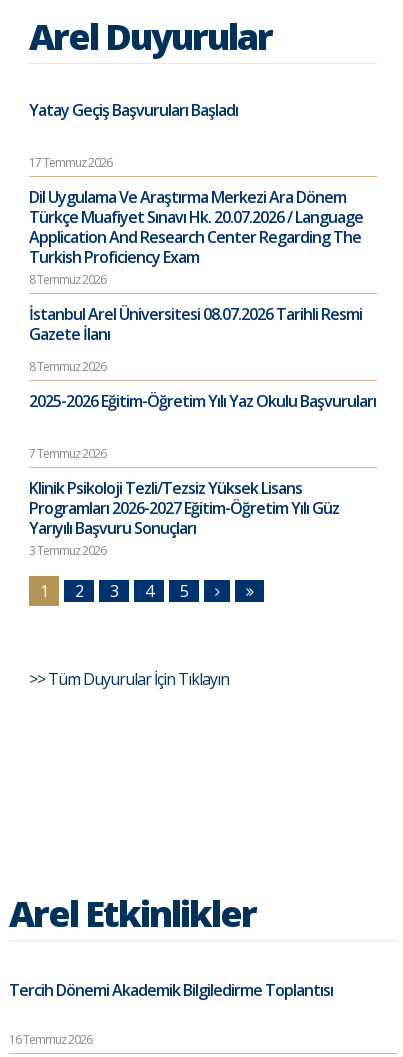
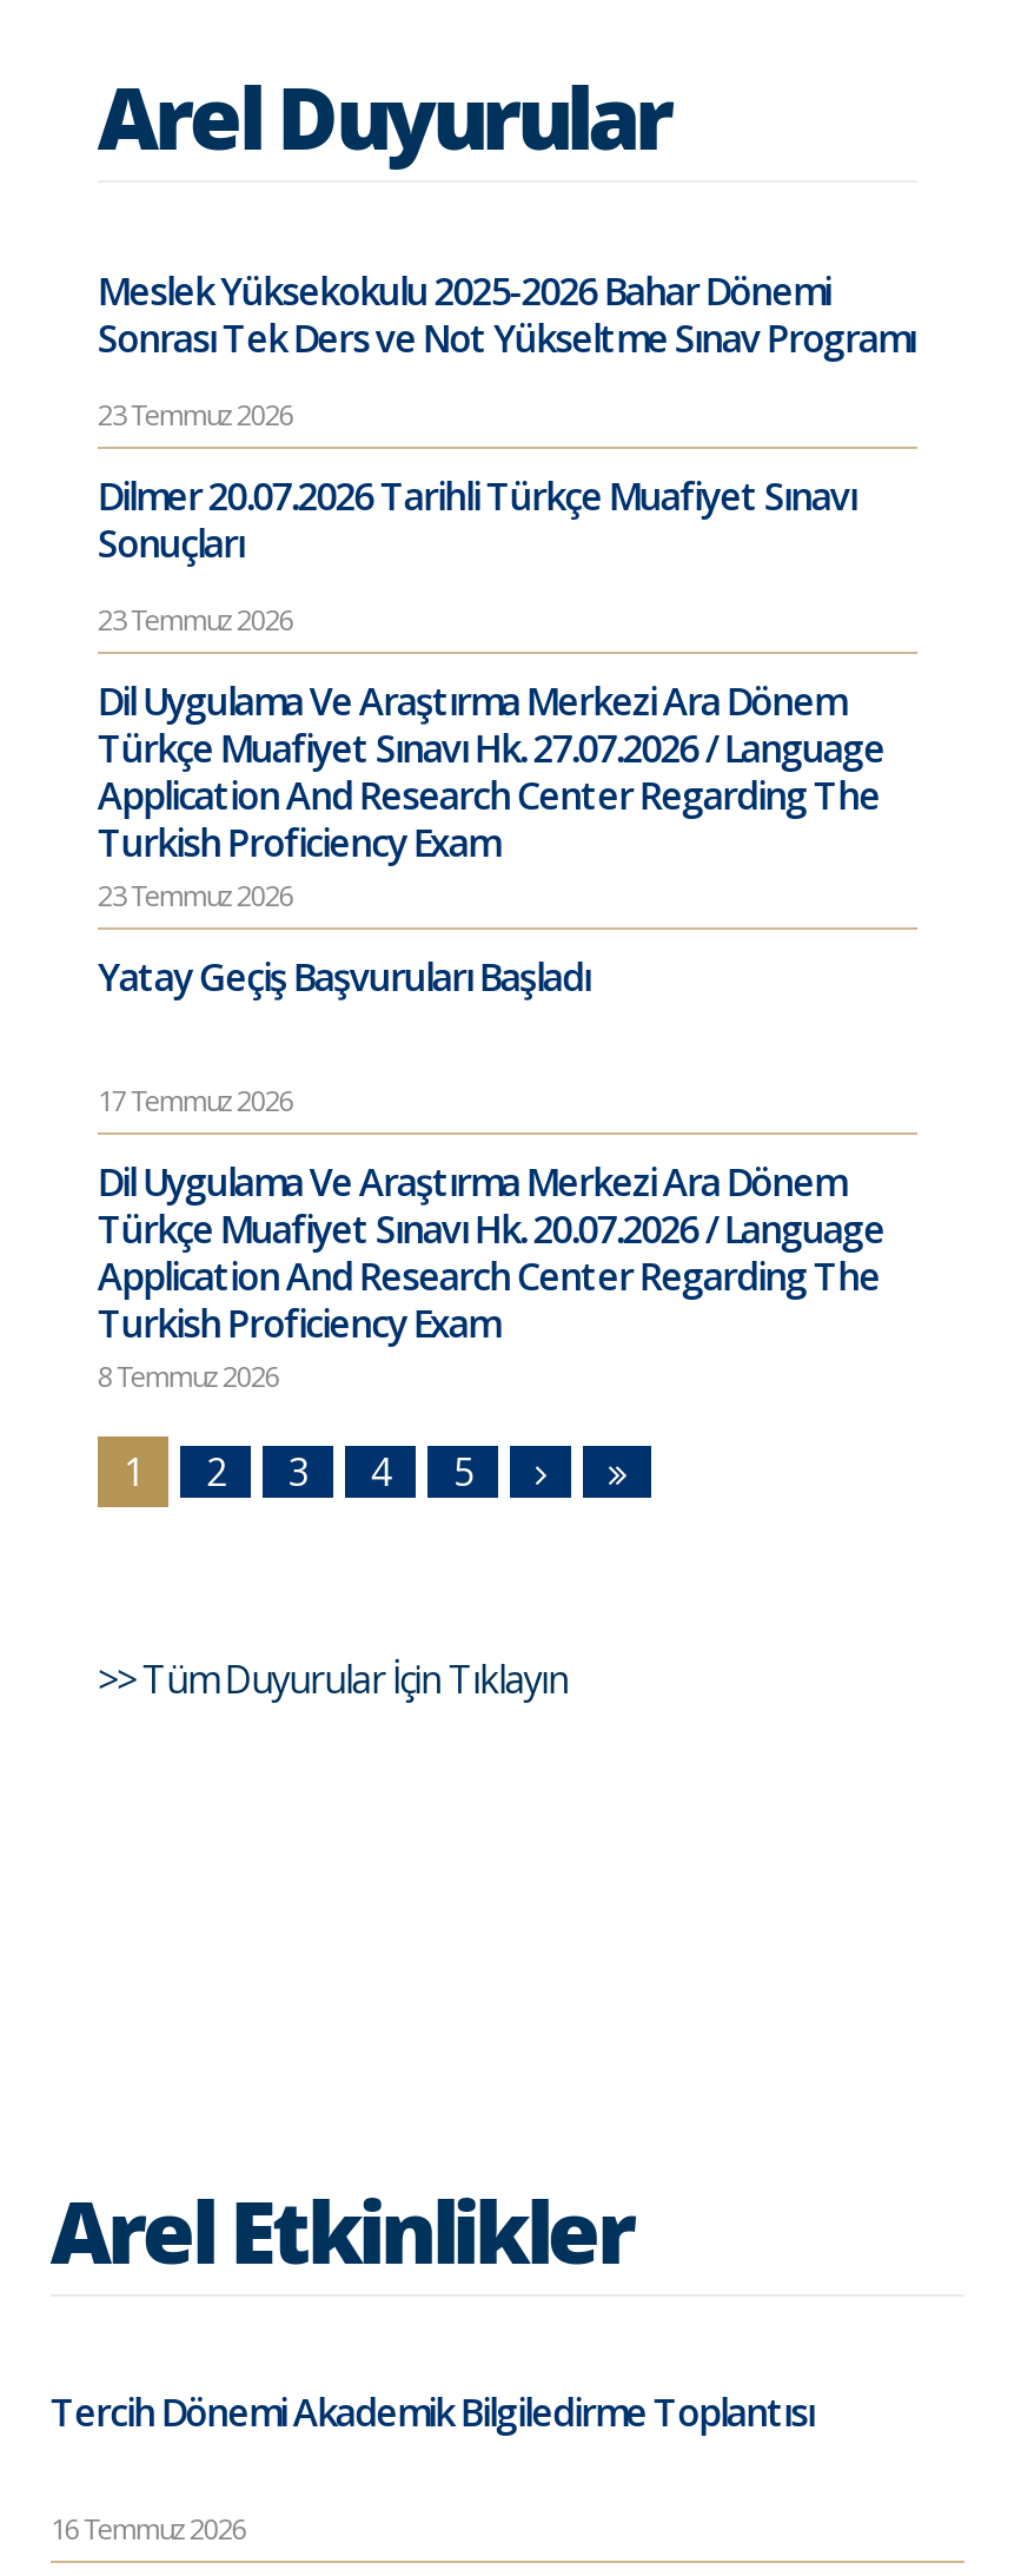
none -> [98,265,915,915] Meslek Yüksekokulu 2025-2026 Bahar Dönemi | Sonrası Tek Ders ve Not Yükseltme Sınav Programı | 23 Temmuz 2026 | Dilmer 20.07.2026 Tarihli Türkçe Muafiyet Sınavı | Sonuçları | 23 Temmuz 2026 | Dil Uygulama Ve Araştırma Merkezi Ara Dönem | Türkçe Muafiyet Sınavı Hk. 27.07.2026 / Language | Application And Research Center Regarding The | Turkish Proficiency Exam | 23 Temmuz 2026
moved [29,99,363,288] -> [98,951,884,1396]: Yatay Geçiş Başvuruları Başladı | 17 Temmuz 2026 | Dil Uygulama Ve Araştırma Merkezi Ara Dönem | Türkçe Muafiyet Sınavı Hk. 20.07.2026 / Language | Application And Research Center Regarding The | Turkish Proficiency Exam | 8 Temmuz 2026
[29,303,376,559] İstanbul Arel Üniversitesi 08.07.2026 Tarihli Resmi | Gazete İlanı | 8 Temmuz 2026 | 2025-2026 Eğitim-Öğretim Yılı Yaz Okulu Başvuruları | 7 Temmuz 2026 | Klinik Psikoloji Tezli/Tezsiz Yüksek Lisans | Programları 2026-2027 Eğitim-Öğretim Yılı Güz | Yarıyılı Başvuru Sonuçları | 3 Temmuz 2026 -> none

